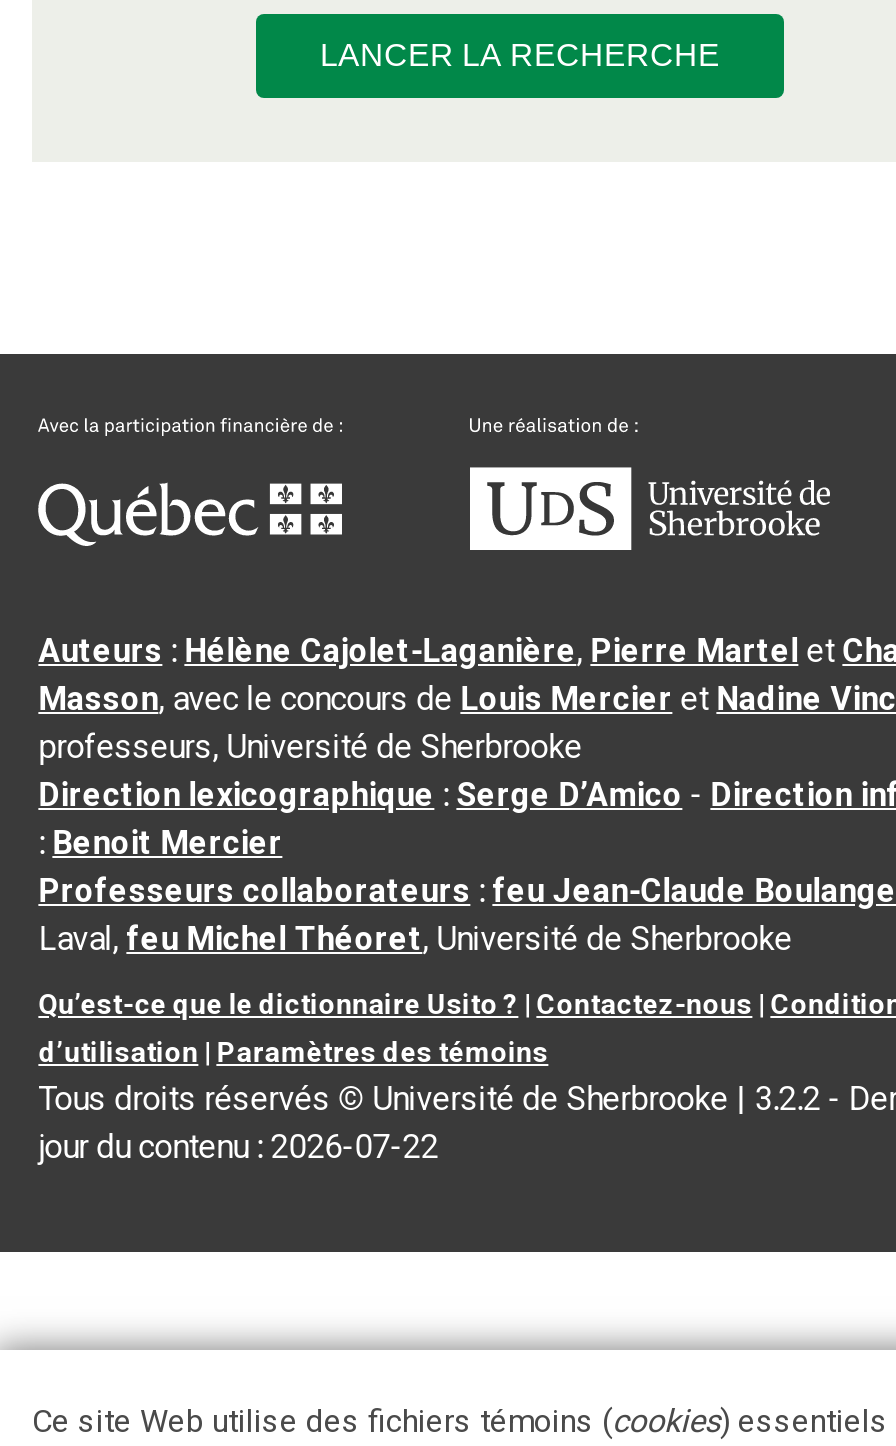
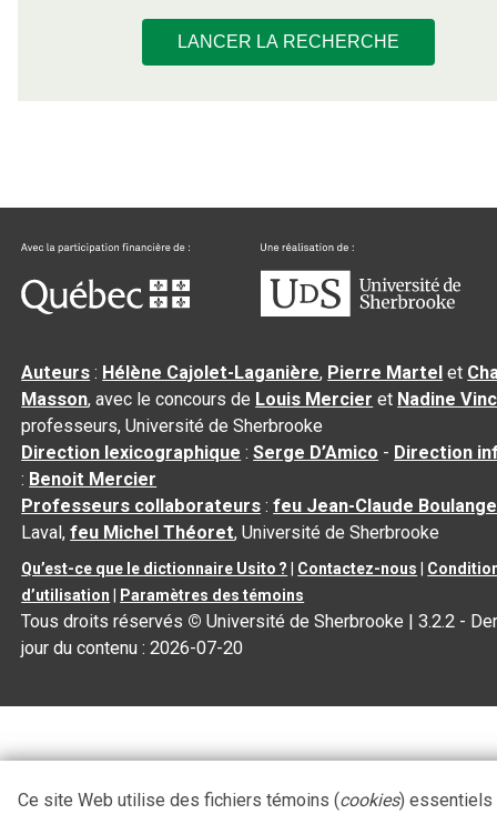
[38,1128,438,1166] jour du contenu : 2026-07-22 -> [21,637,243,658] jour du contenu : 2026-07-20

